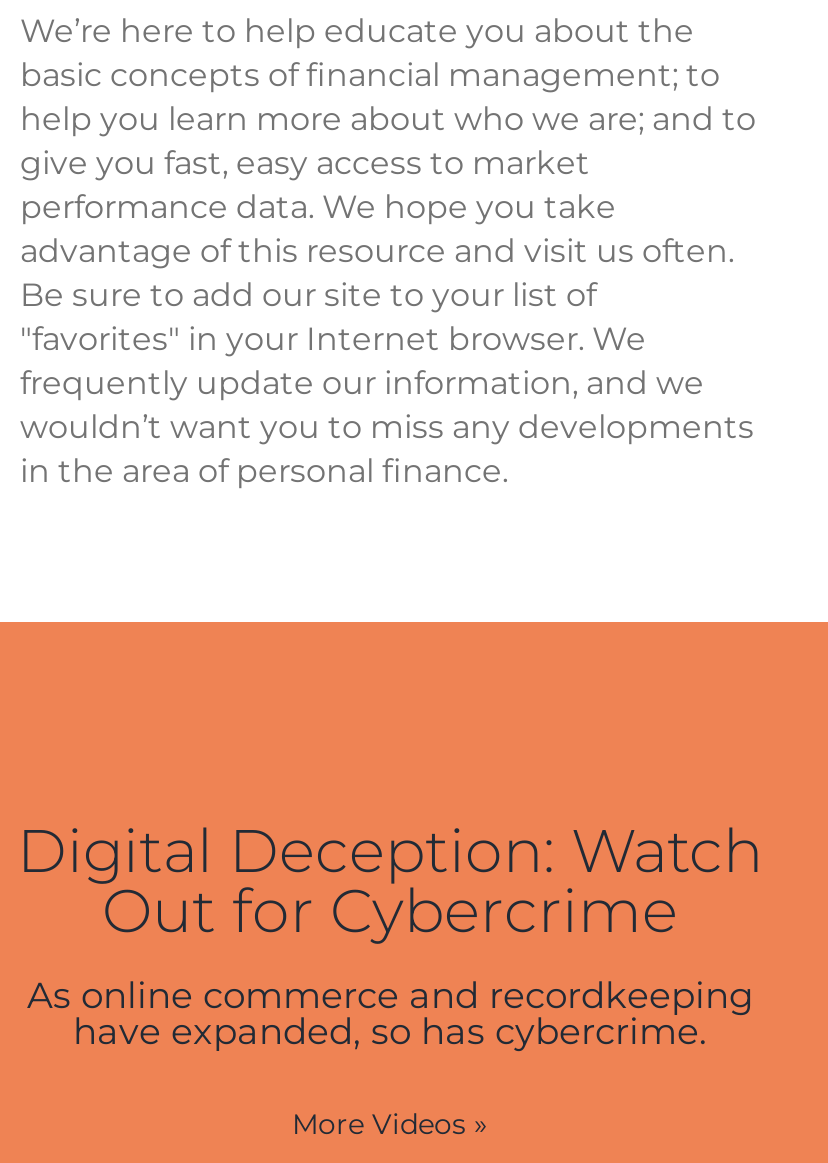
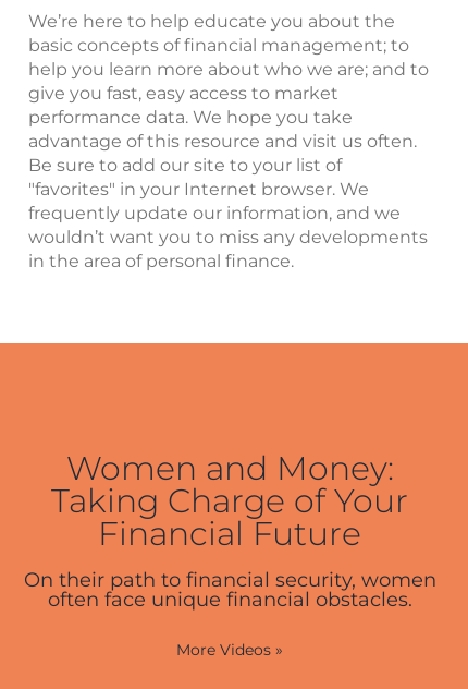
[17,813,763,1053] Digital Deception: Watch | Out for Cybercrime | As online commerce and recordkeeping | have expanded, so has cybercrime. -> [23,448,436,611] Women and Money: | Taking Charge of Your | Financial Future | On their path to financial security, women | often face unique financial obstacles.

